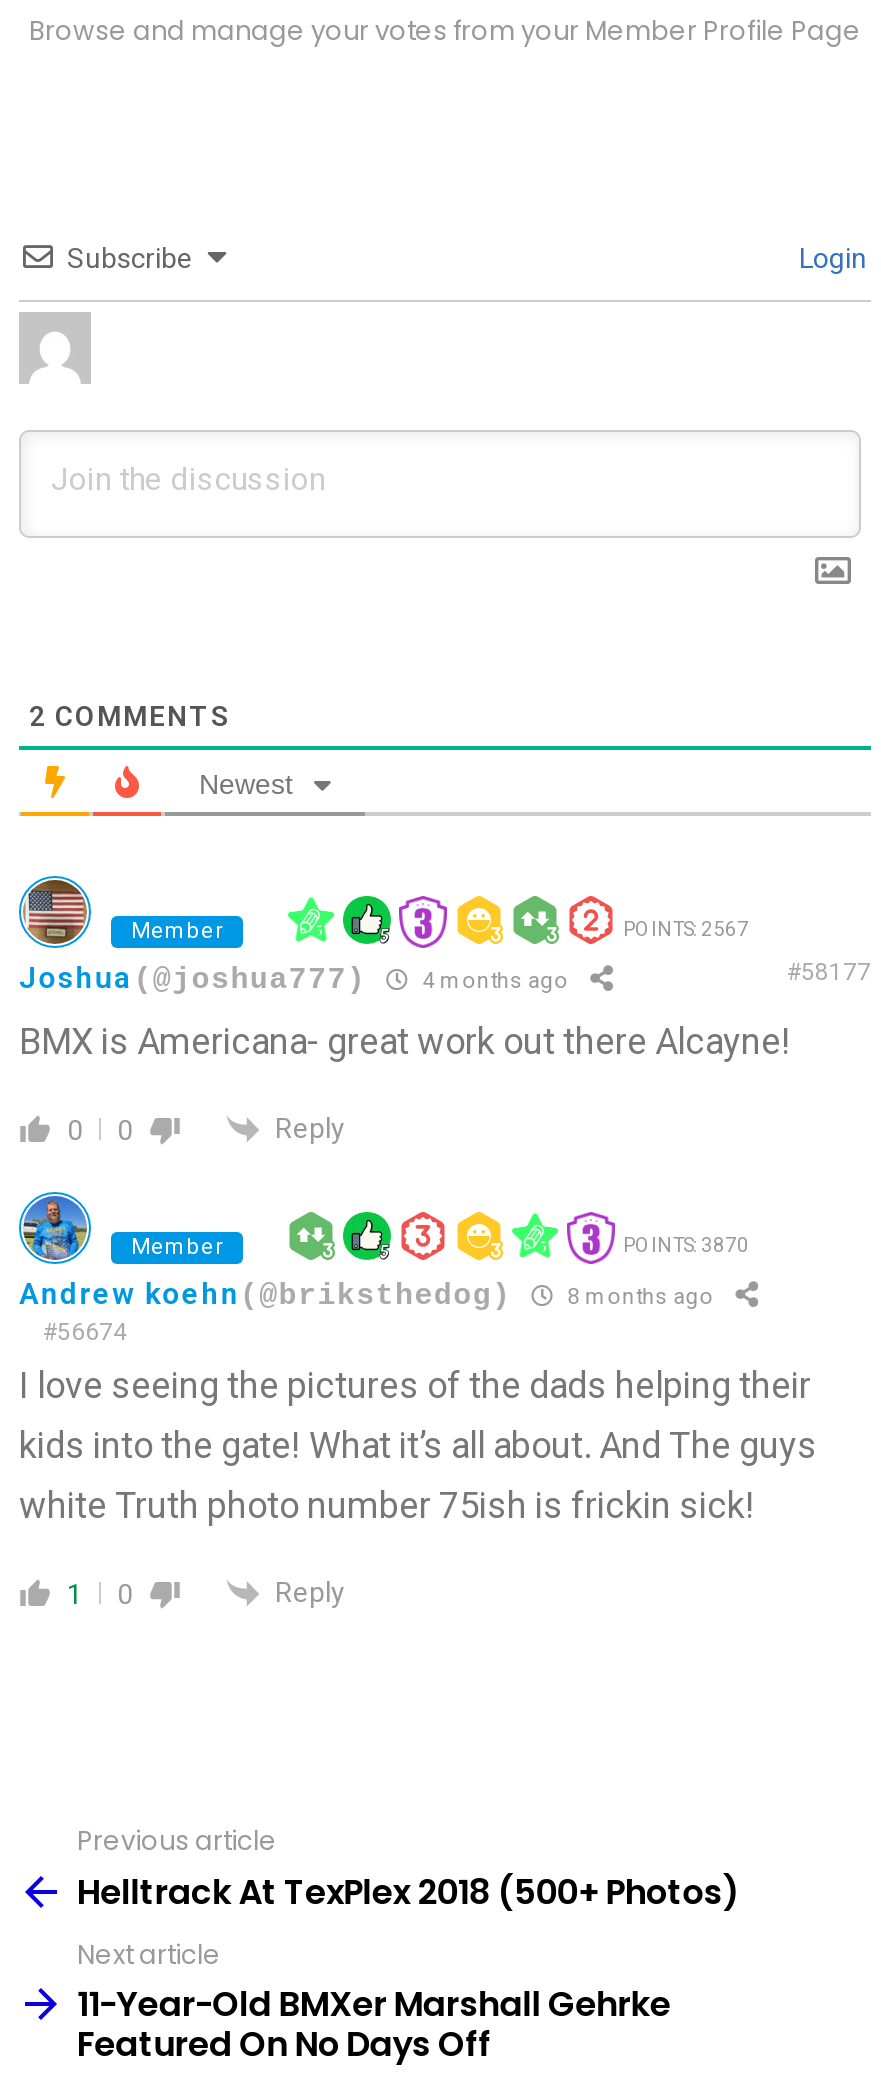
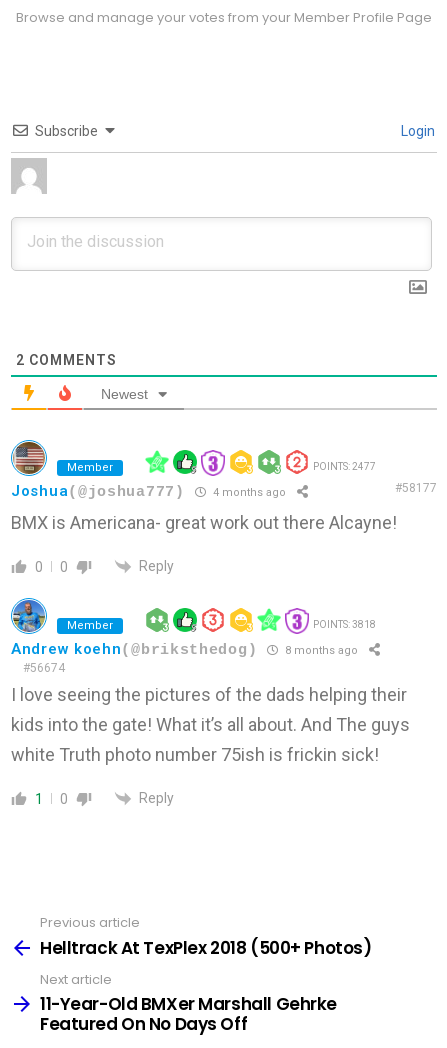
[623,917,749,939] POINTS: 2567 -> [313,460,376,471] POINTS: 2477
[623,1234,749,1256] POINTS: 3870 -> [313,619,376,630] POINTS: 3818

